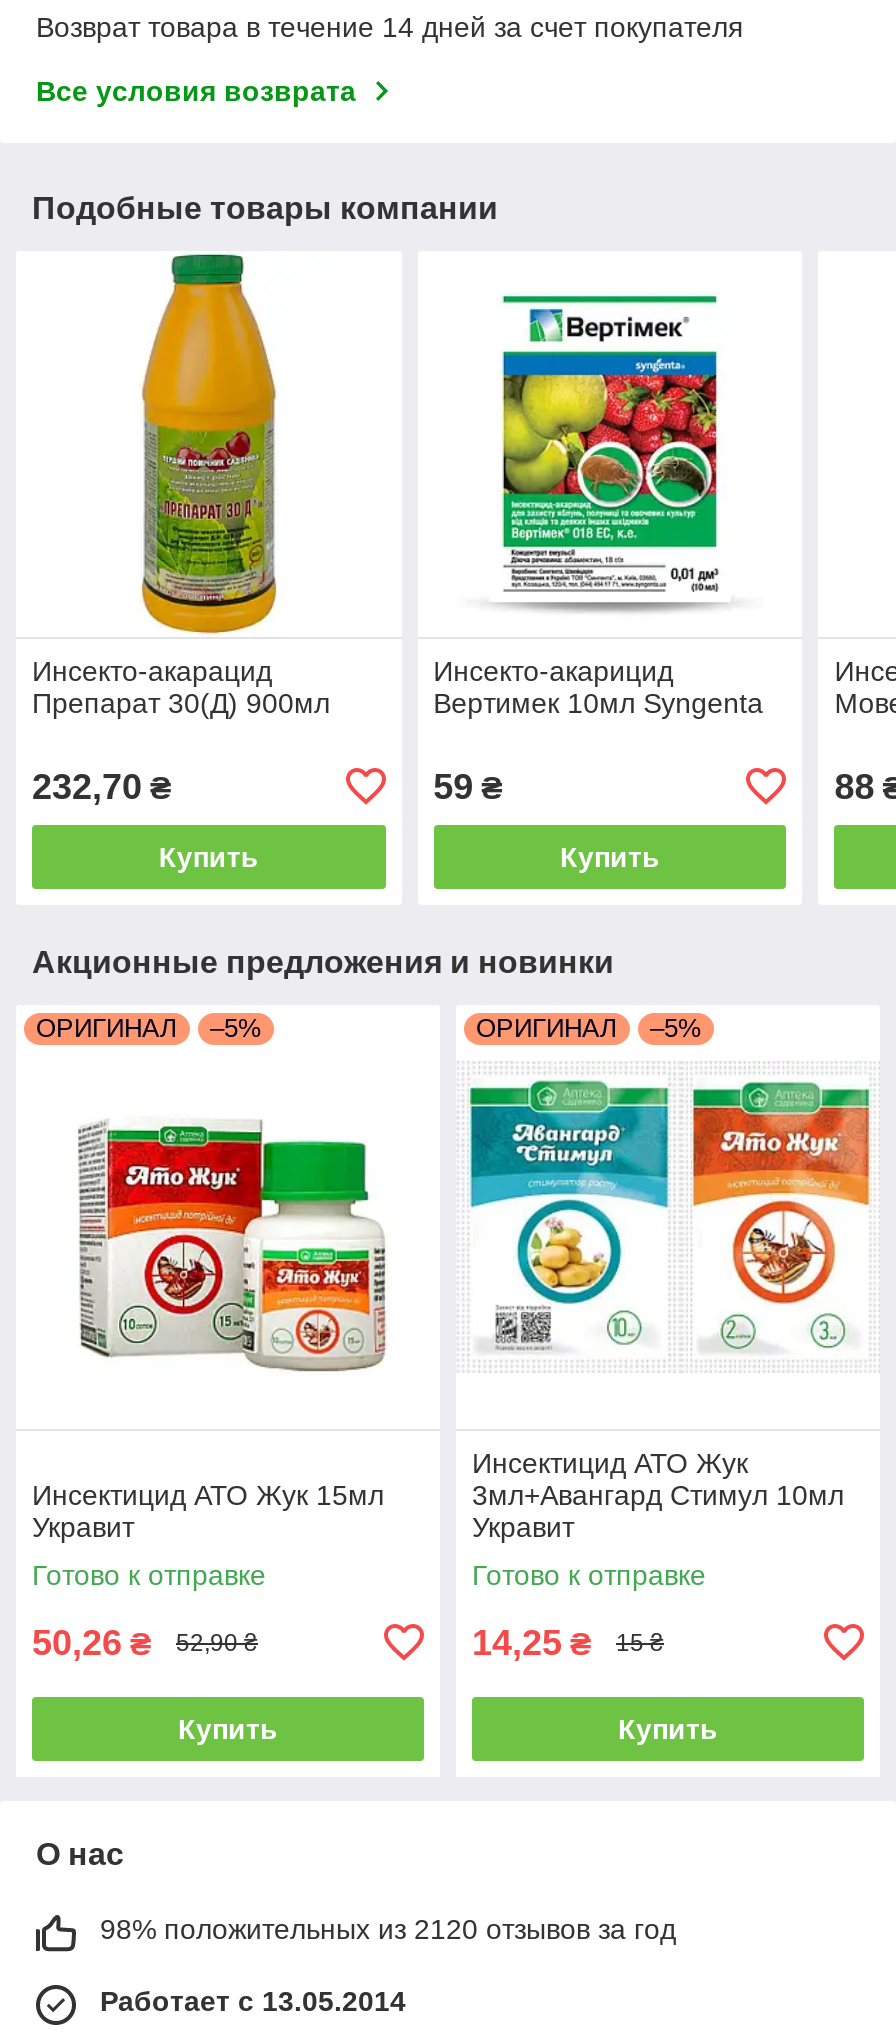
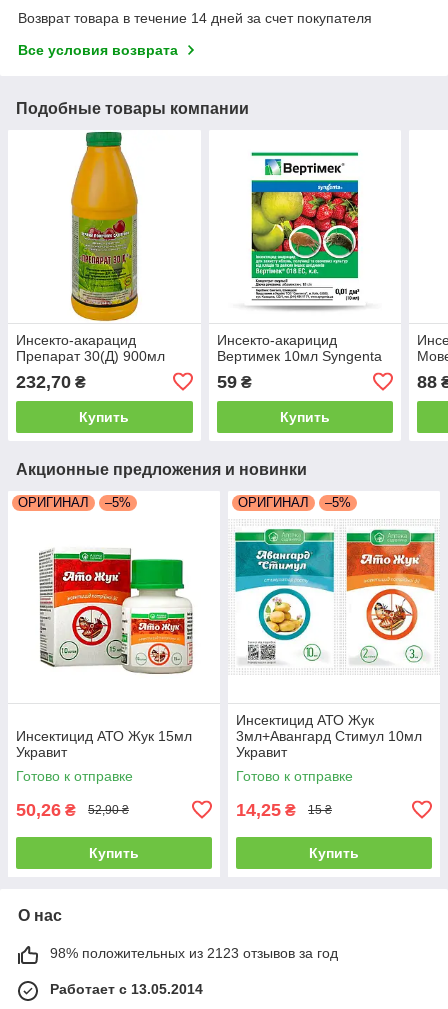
[100,1913,676,1945] 98% положительных из 2120 отзывов за год -> [50,945,338,961] 98% положительных из 2123 отзывов за год

